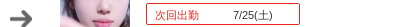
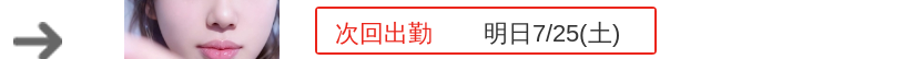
[233,9,273,21] 7/25(土) -> [484,20,621,46] 明日7/25(土)

